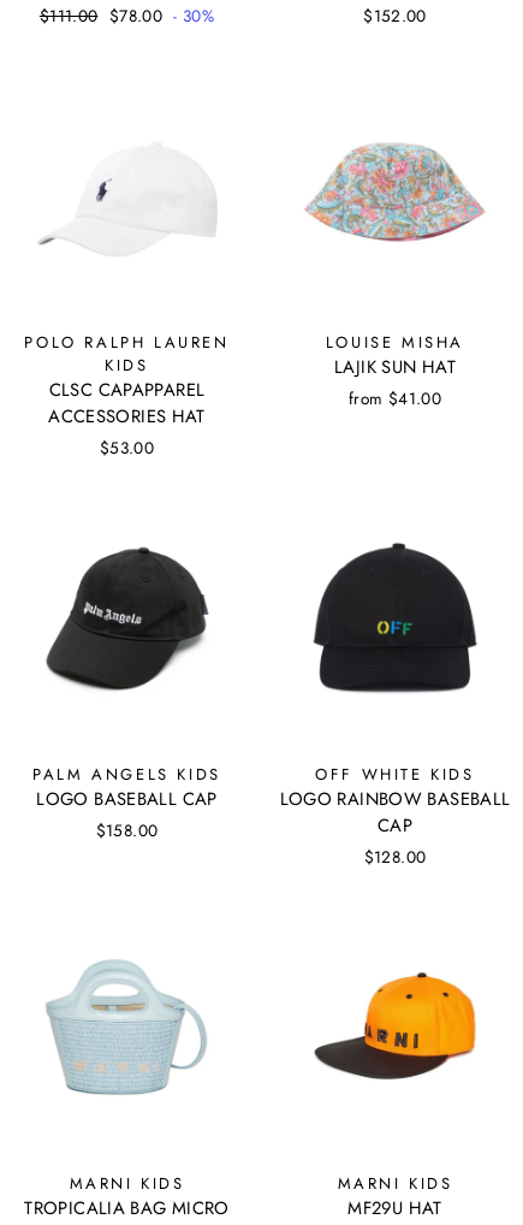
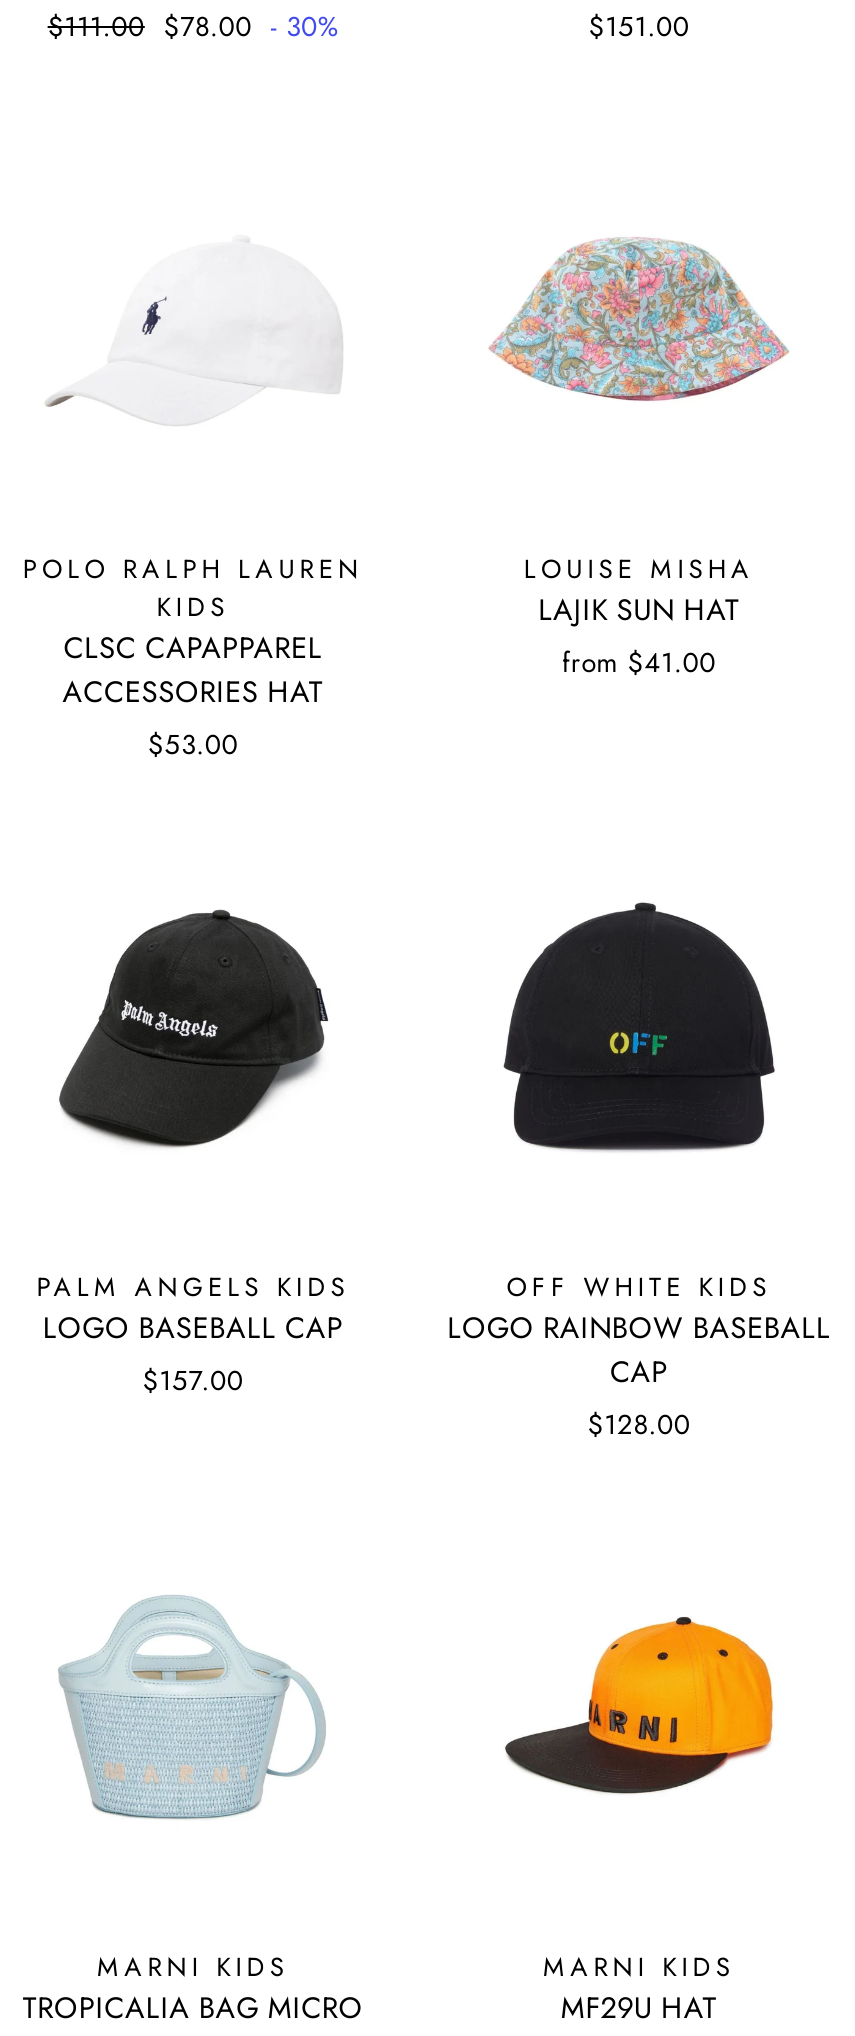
[363,3,427,28] $152.00 -> [588,6,690,46] $151.00
[96,818,158,842] $158.00 -> [142,1360,244,1400] $157.00

